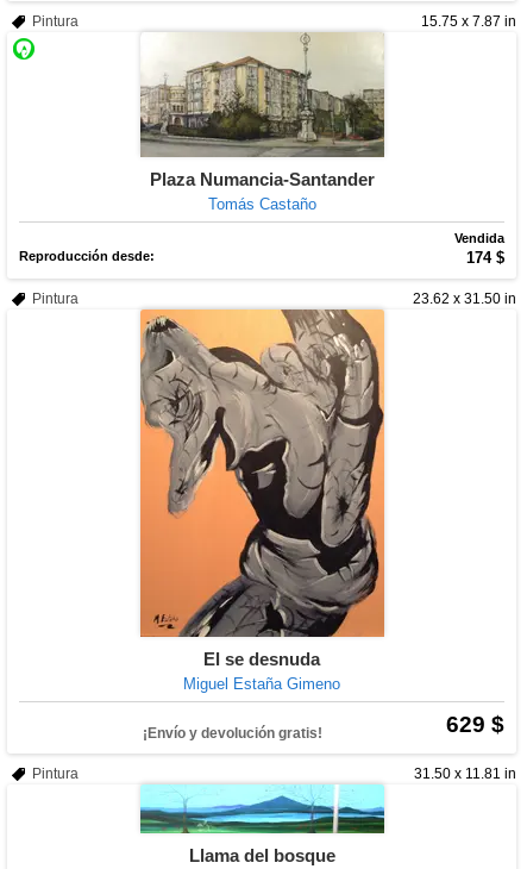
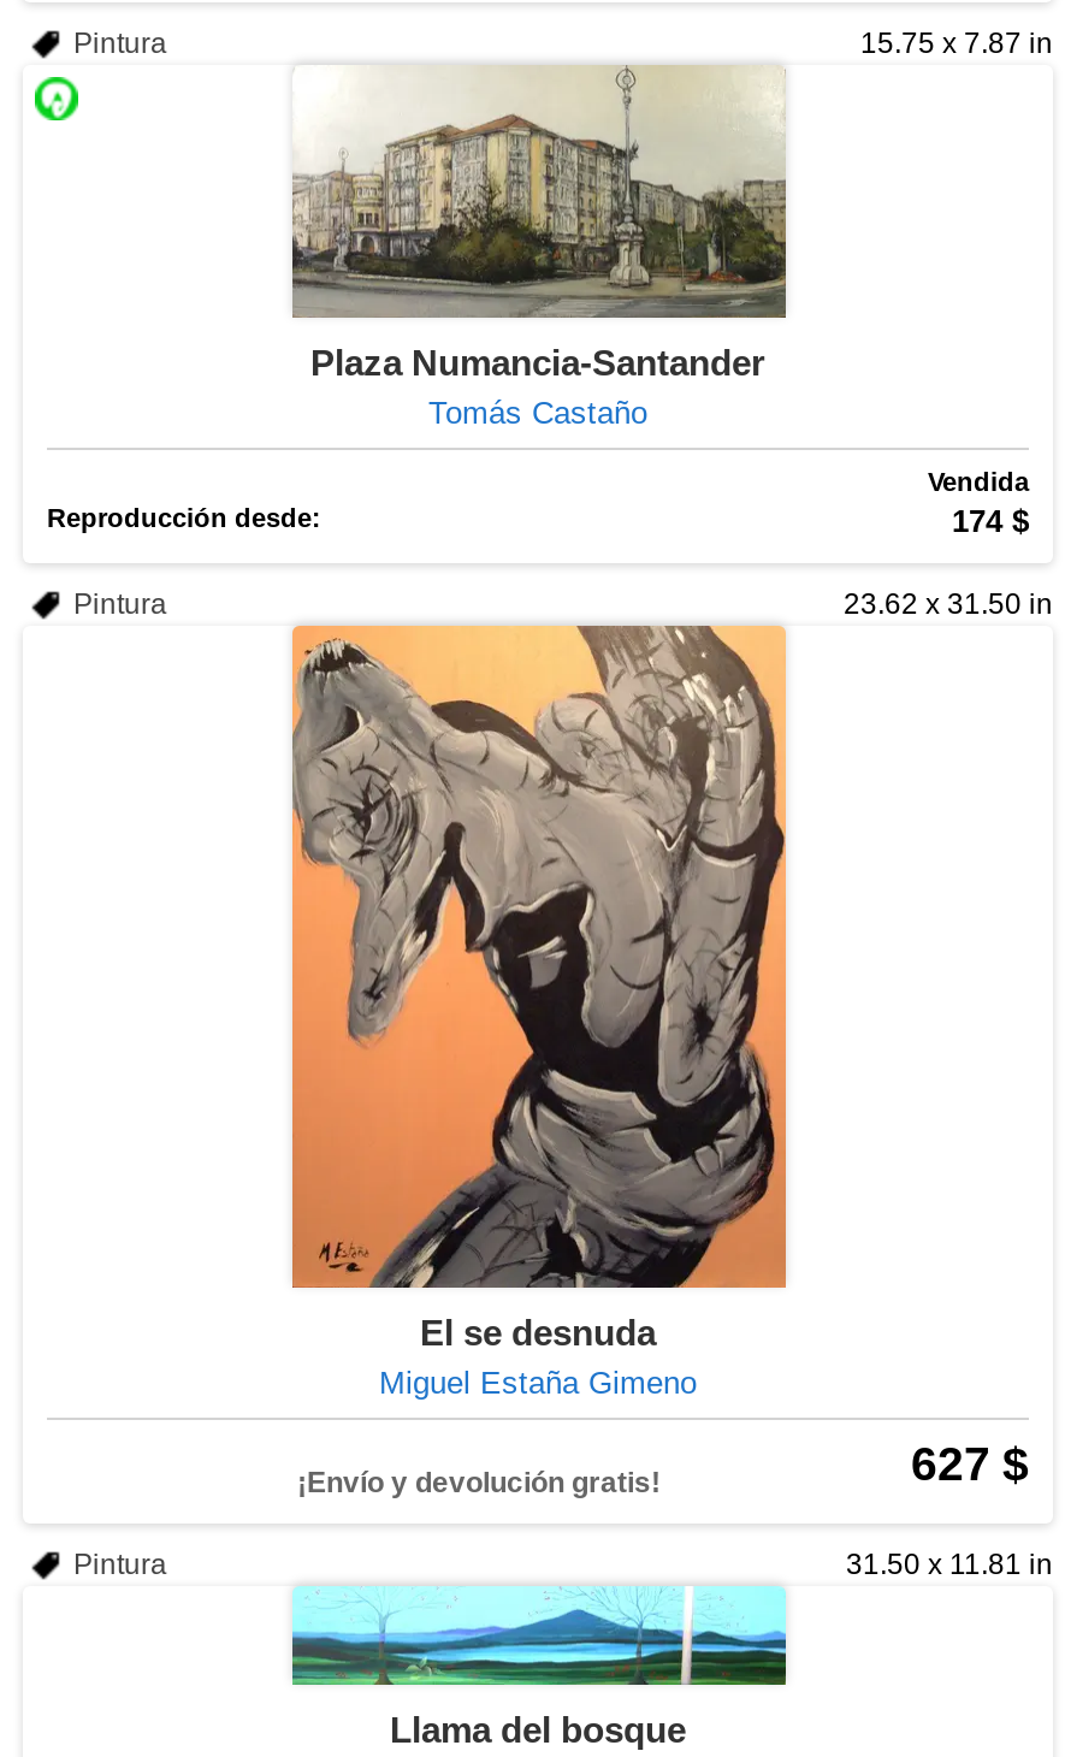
[446,711,504,737] 629 $ -> [911,1437,1029,1490] 627 $

